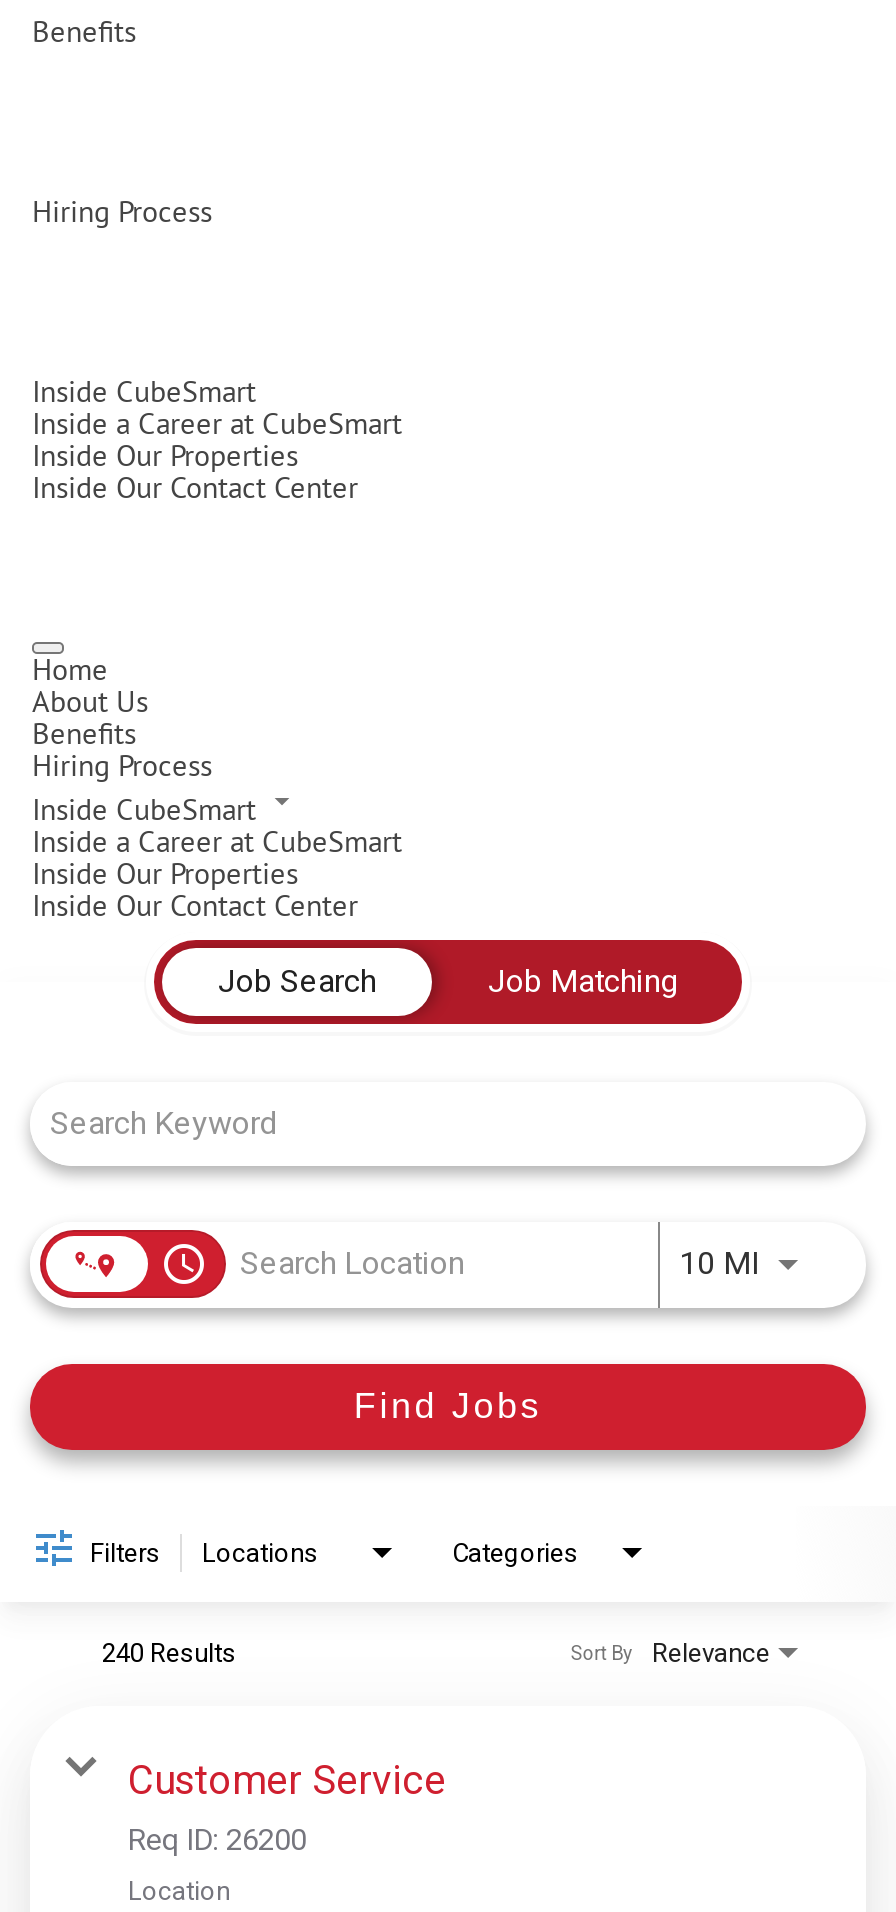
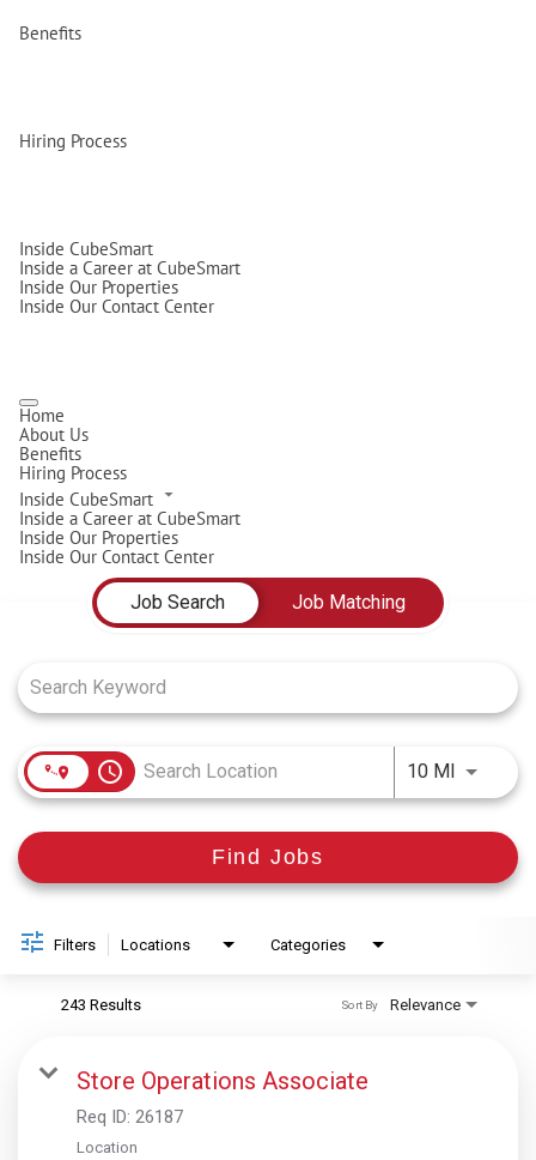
[102,1637,236,1667] 240 Results -> [61,995,141,1013] 243 Results
[128,1755,446,1857] Customer Service | Req ID: 26200 -> [77,1066,368,1127] Store Operations Associate | Req ID: 26187

